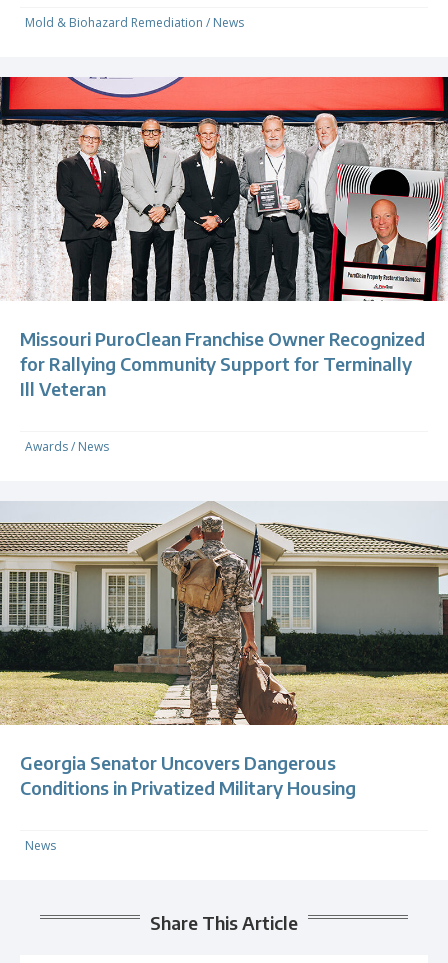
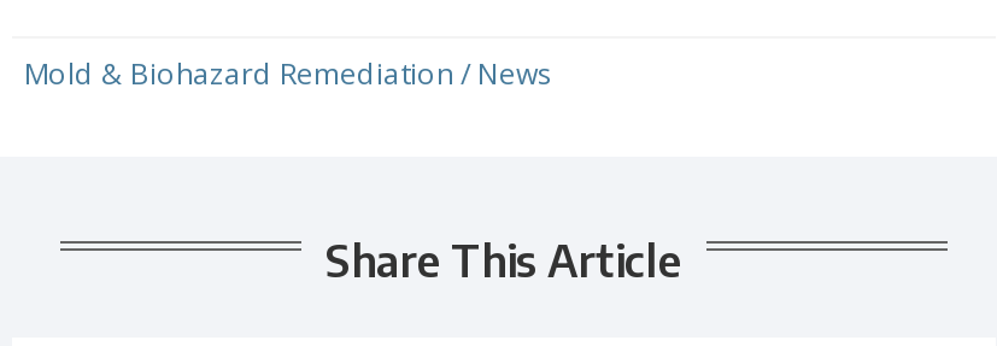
[3,76,445,455] [image] | Missouri PuroClean Franchise Owner Recognized | for Rallying Community Support for Terminally | Ill Veteran | Awards / News -> none
[3,500,445,854] [image] | Georgia Senator Uncovers Dangerous | Conditions in Privatized Military Housing | News -> none

